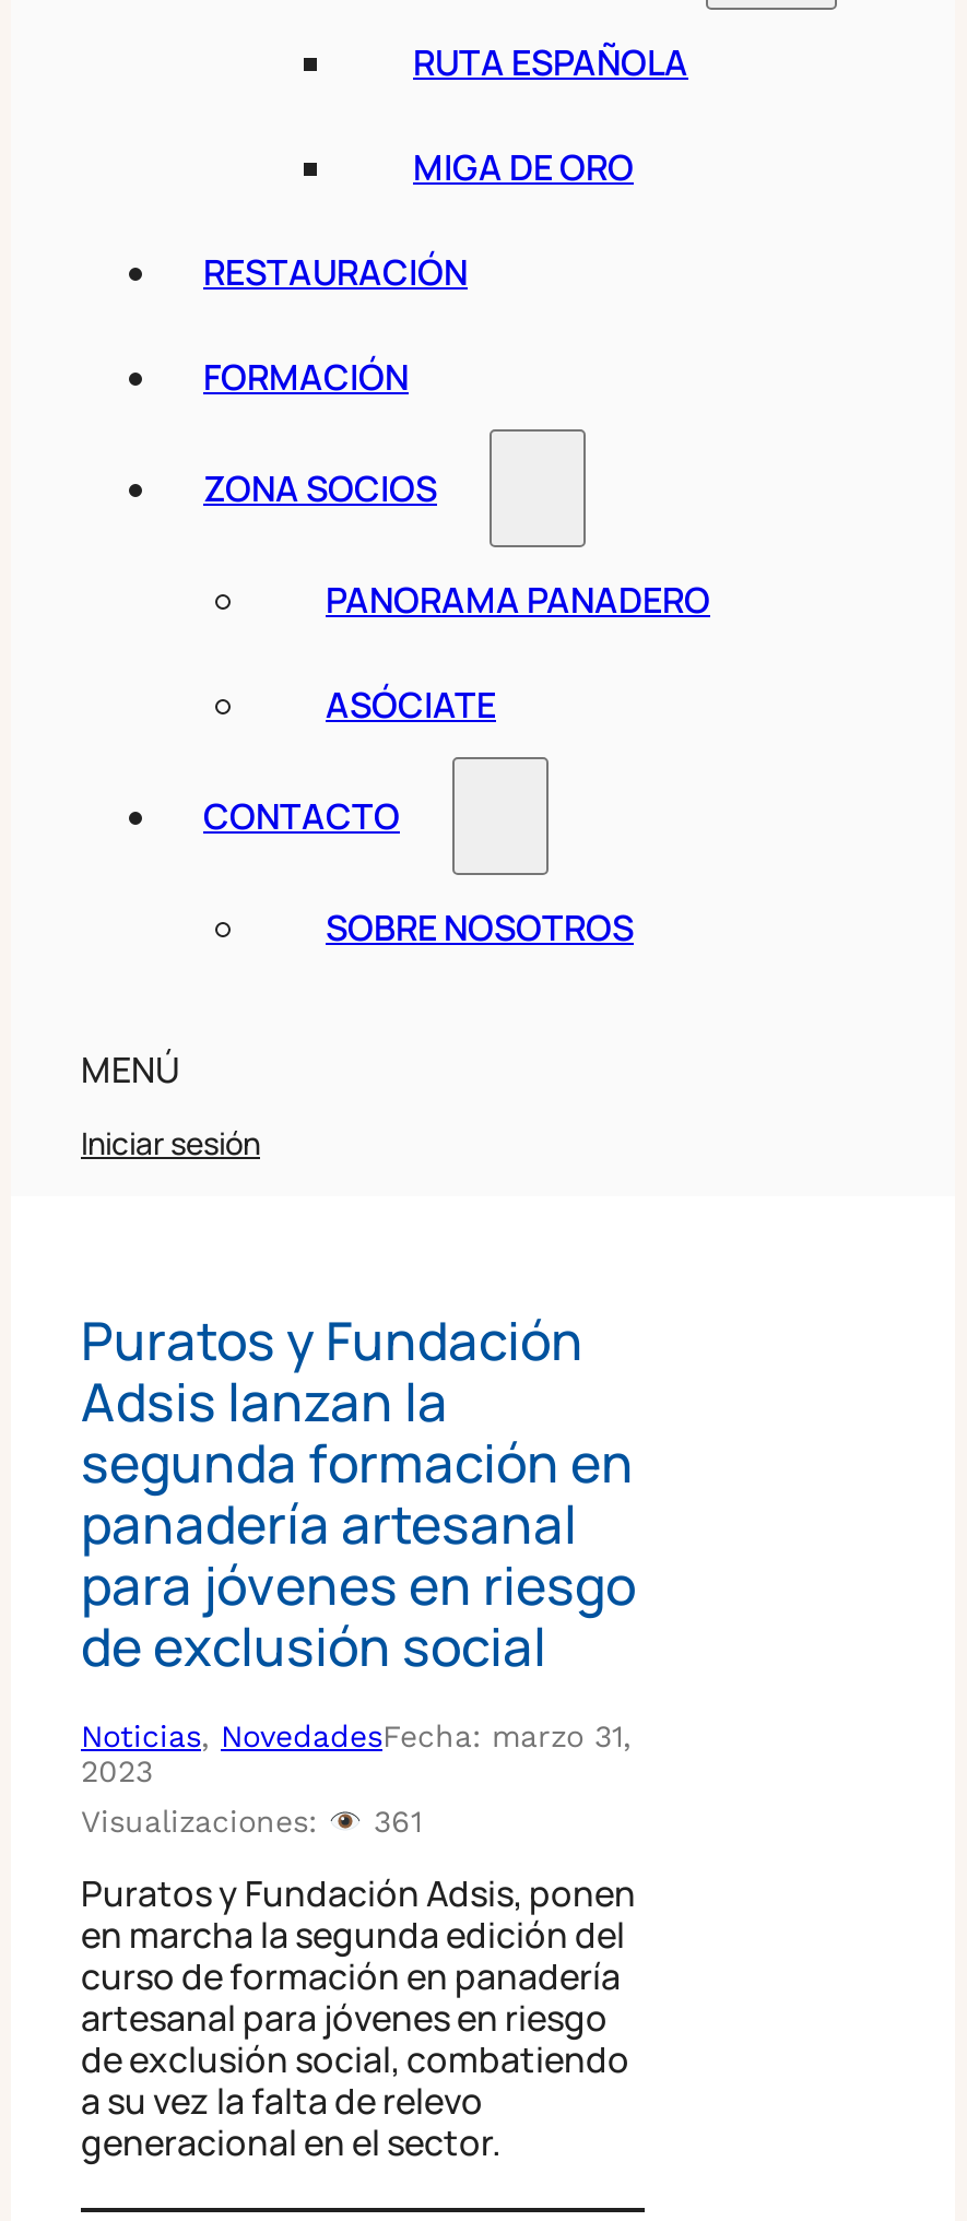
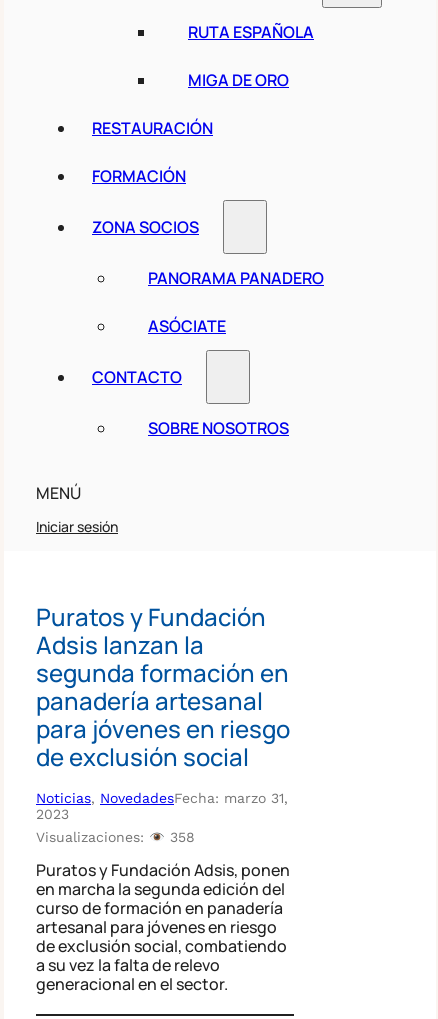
[81,1805,422,1840] Visualizaciones: 361 -> [36,829,195,845] Visualizaciones: 358

